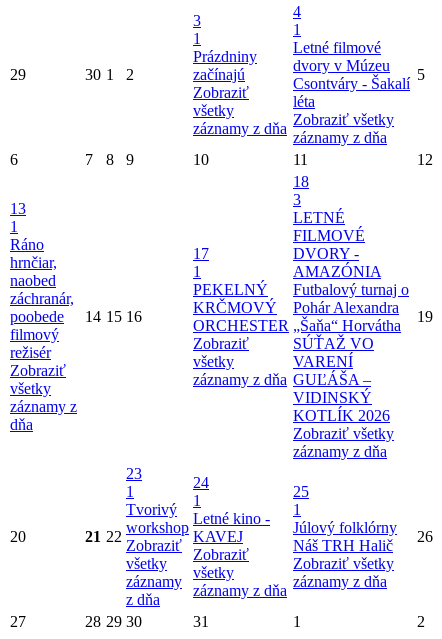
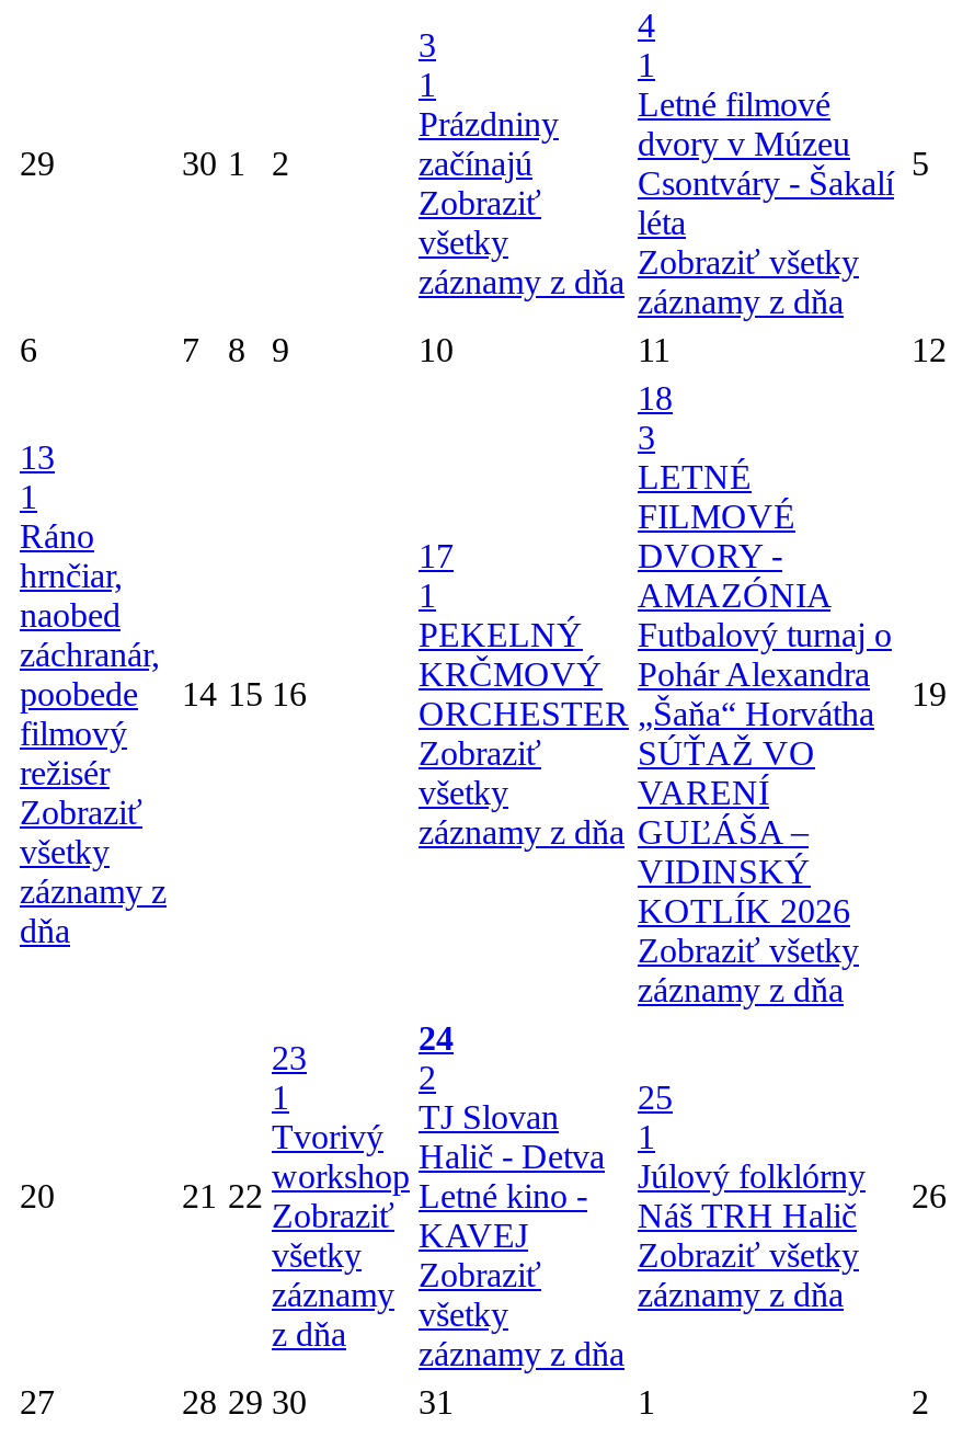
[193,492,201,509] 1 -> [419,1059,605,1175] 2 | TJ Slovan | Halič - Detva

